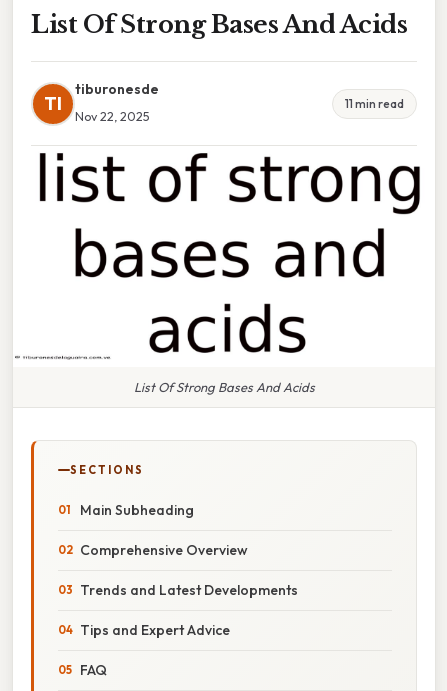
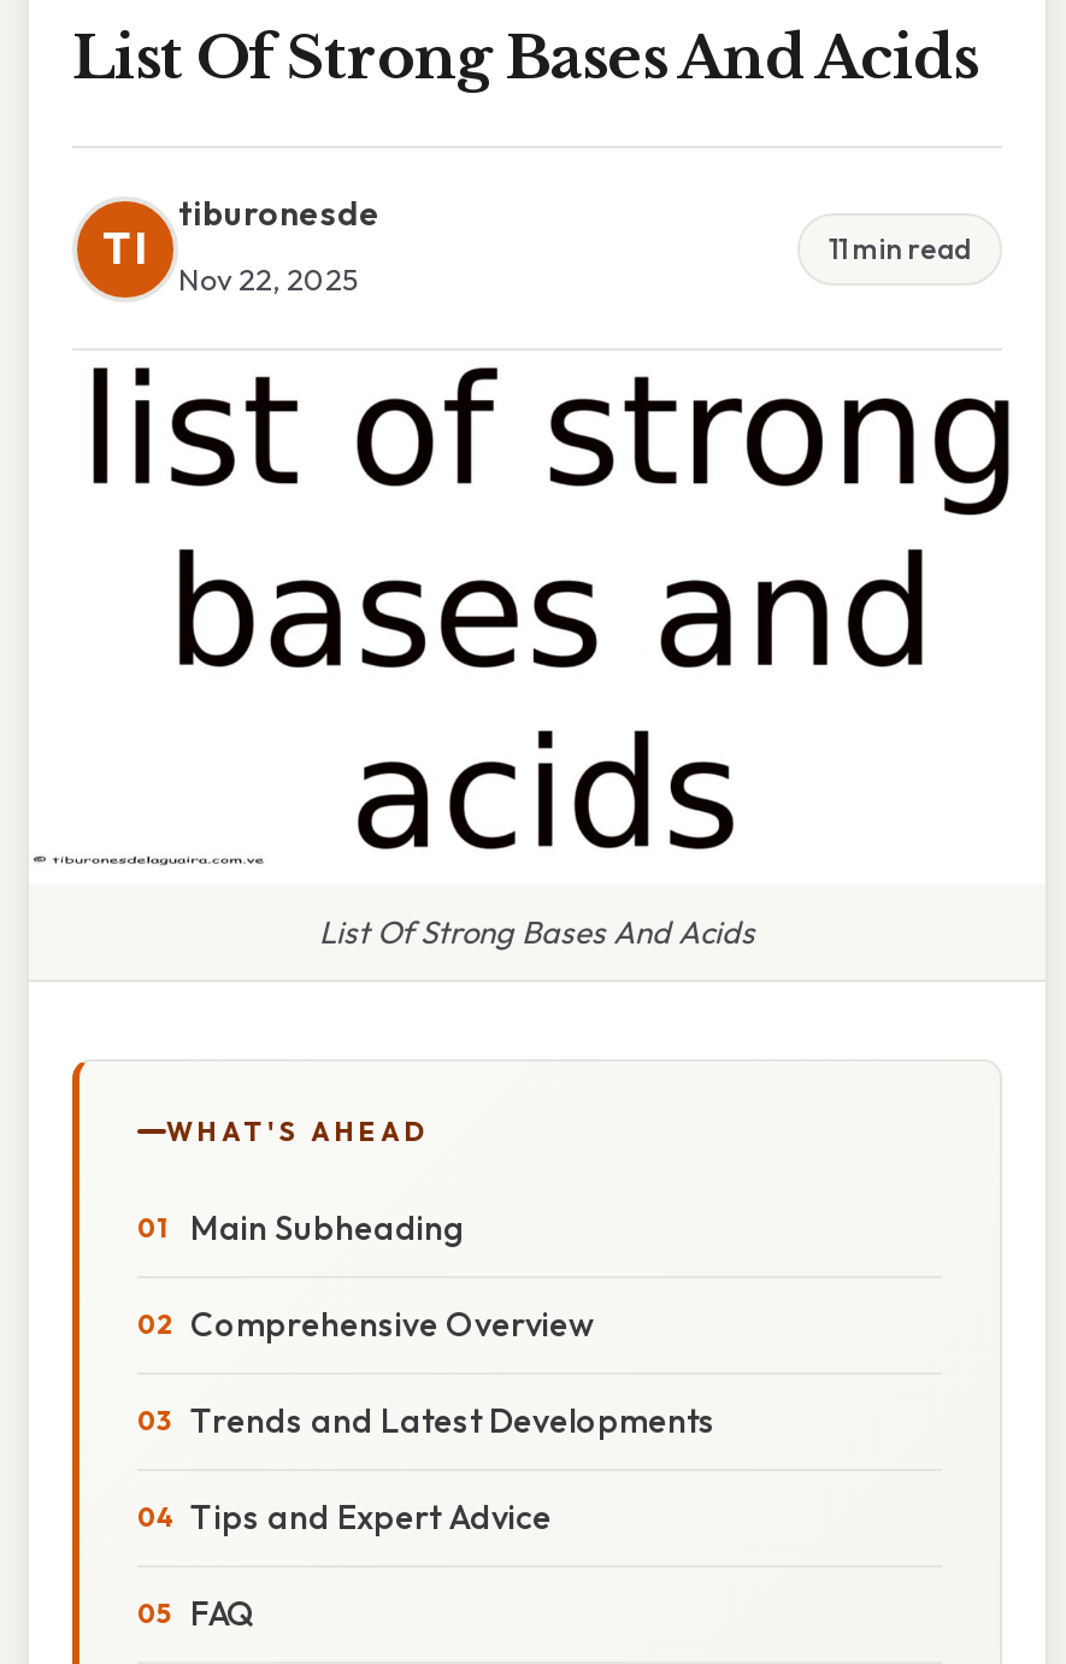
[70,463,144,477] SECTIONS -> [166,1114,431,1148] WHAT'S AHEAD

